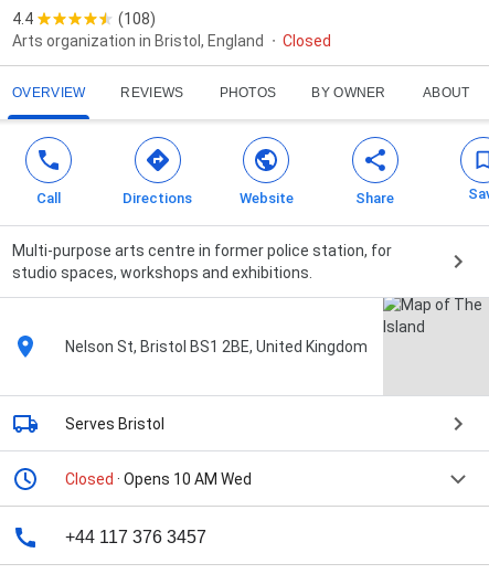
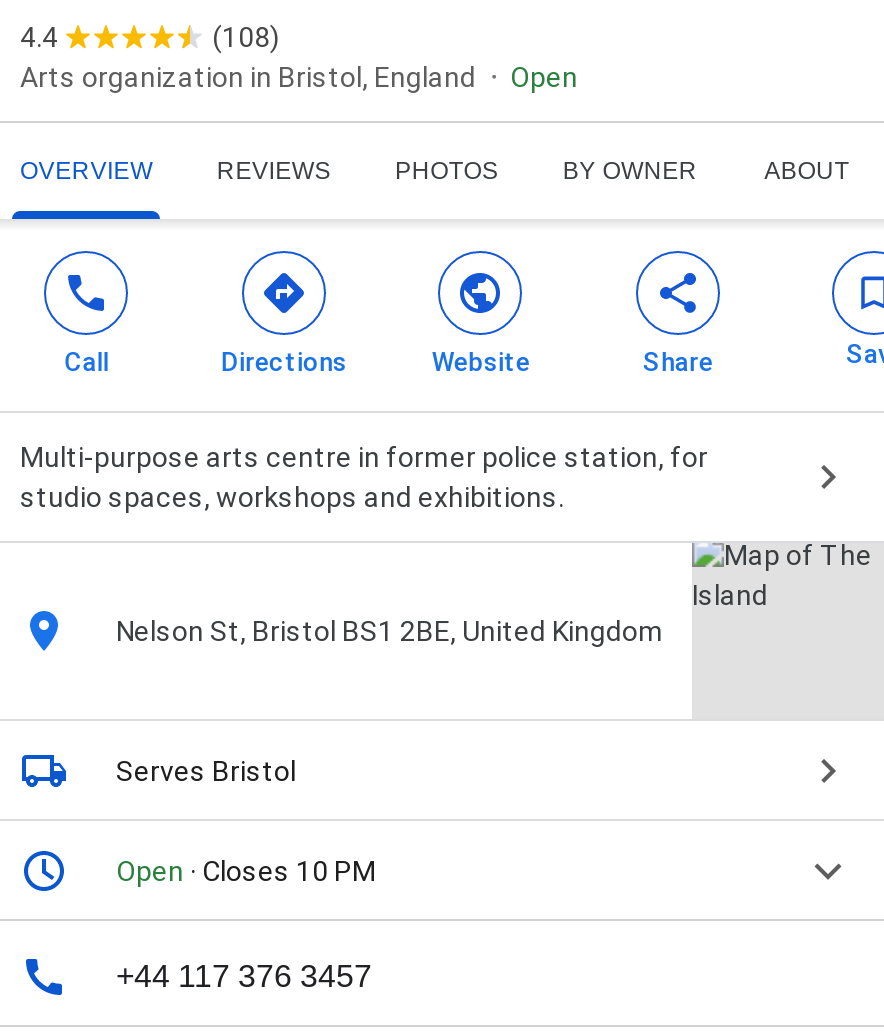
[283,32,331,50] Closed -> [510,61,578,93] Open
[65,470,252,488] Closed · Opens 10 AM Wed -> [116,855,376,887] Open · Closes 10 PM

